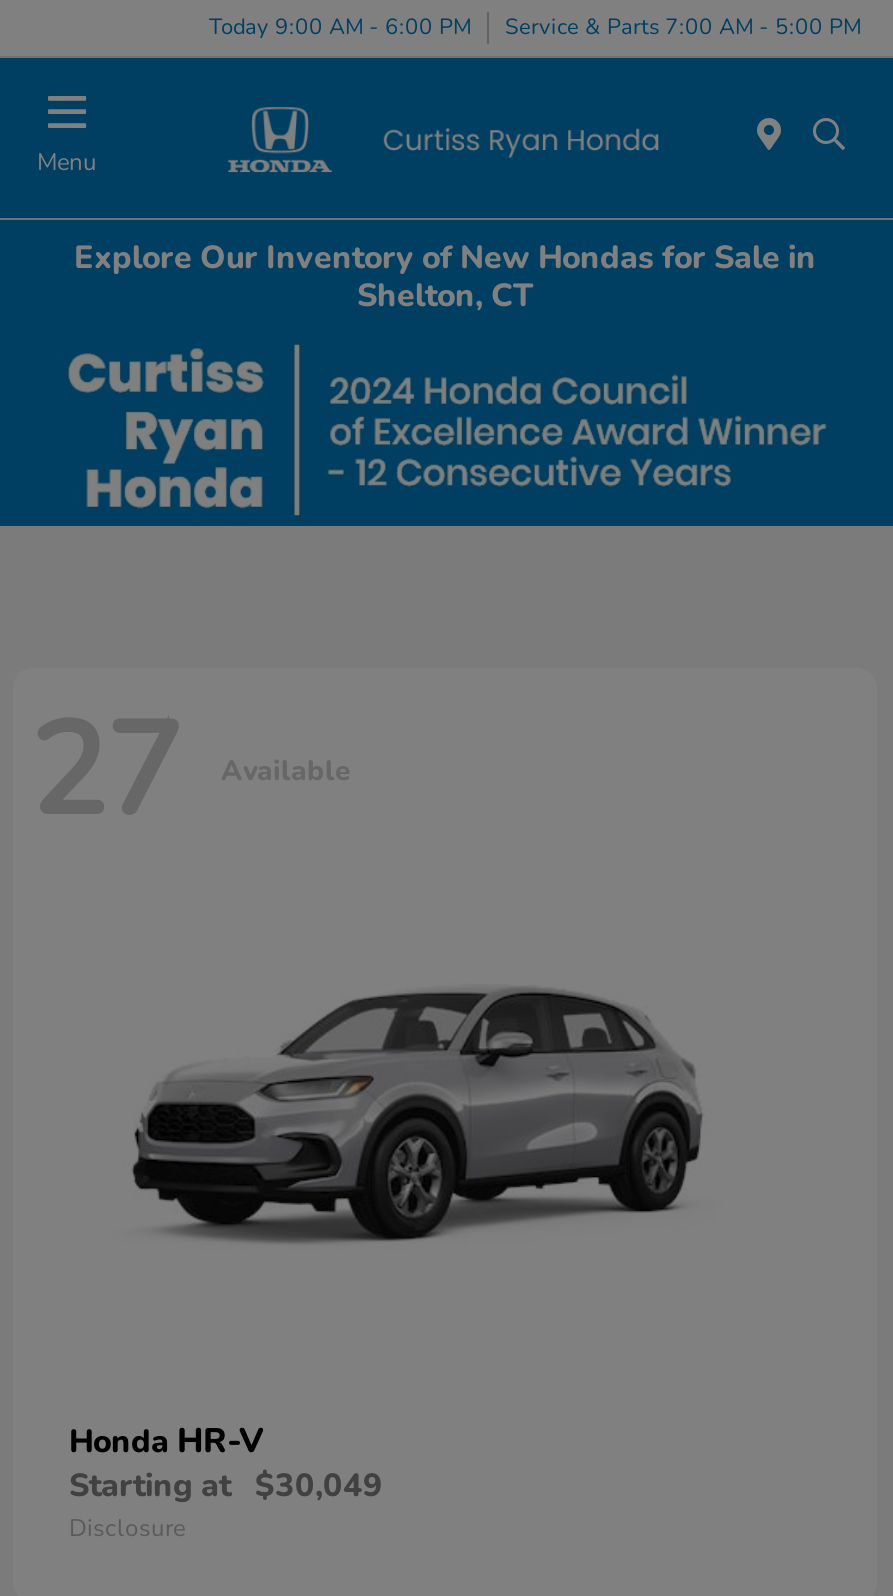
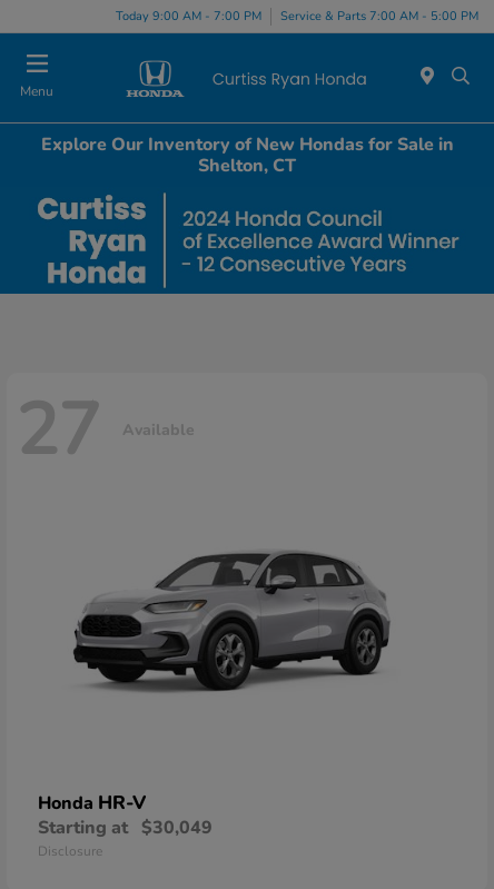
[209,11,861,41] Today 9:00 AM - 6:00 PM Service & Parts 7:00 AM - 5:00 PM -> [116,7,478,24] Today 9:00 AM - 7:00 PM Service & Parts 7:00 AM - 5:00 PM

